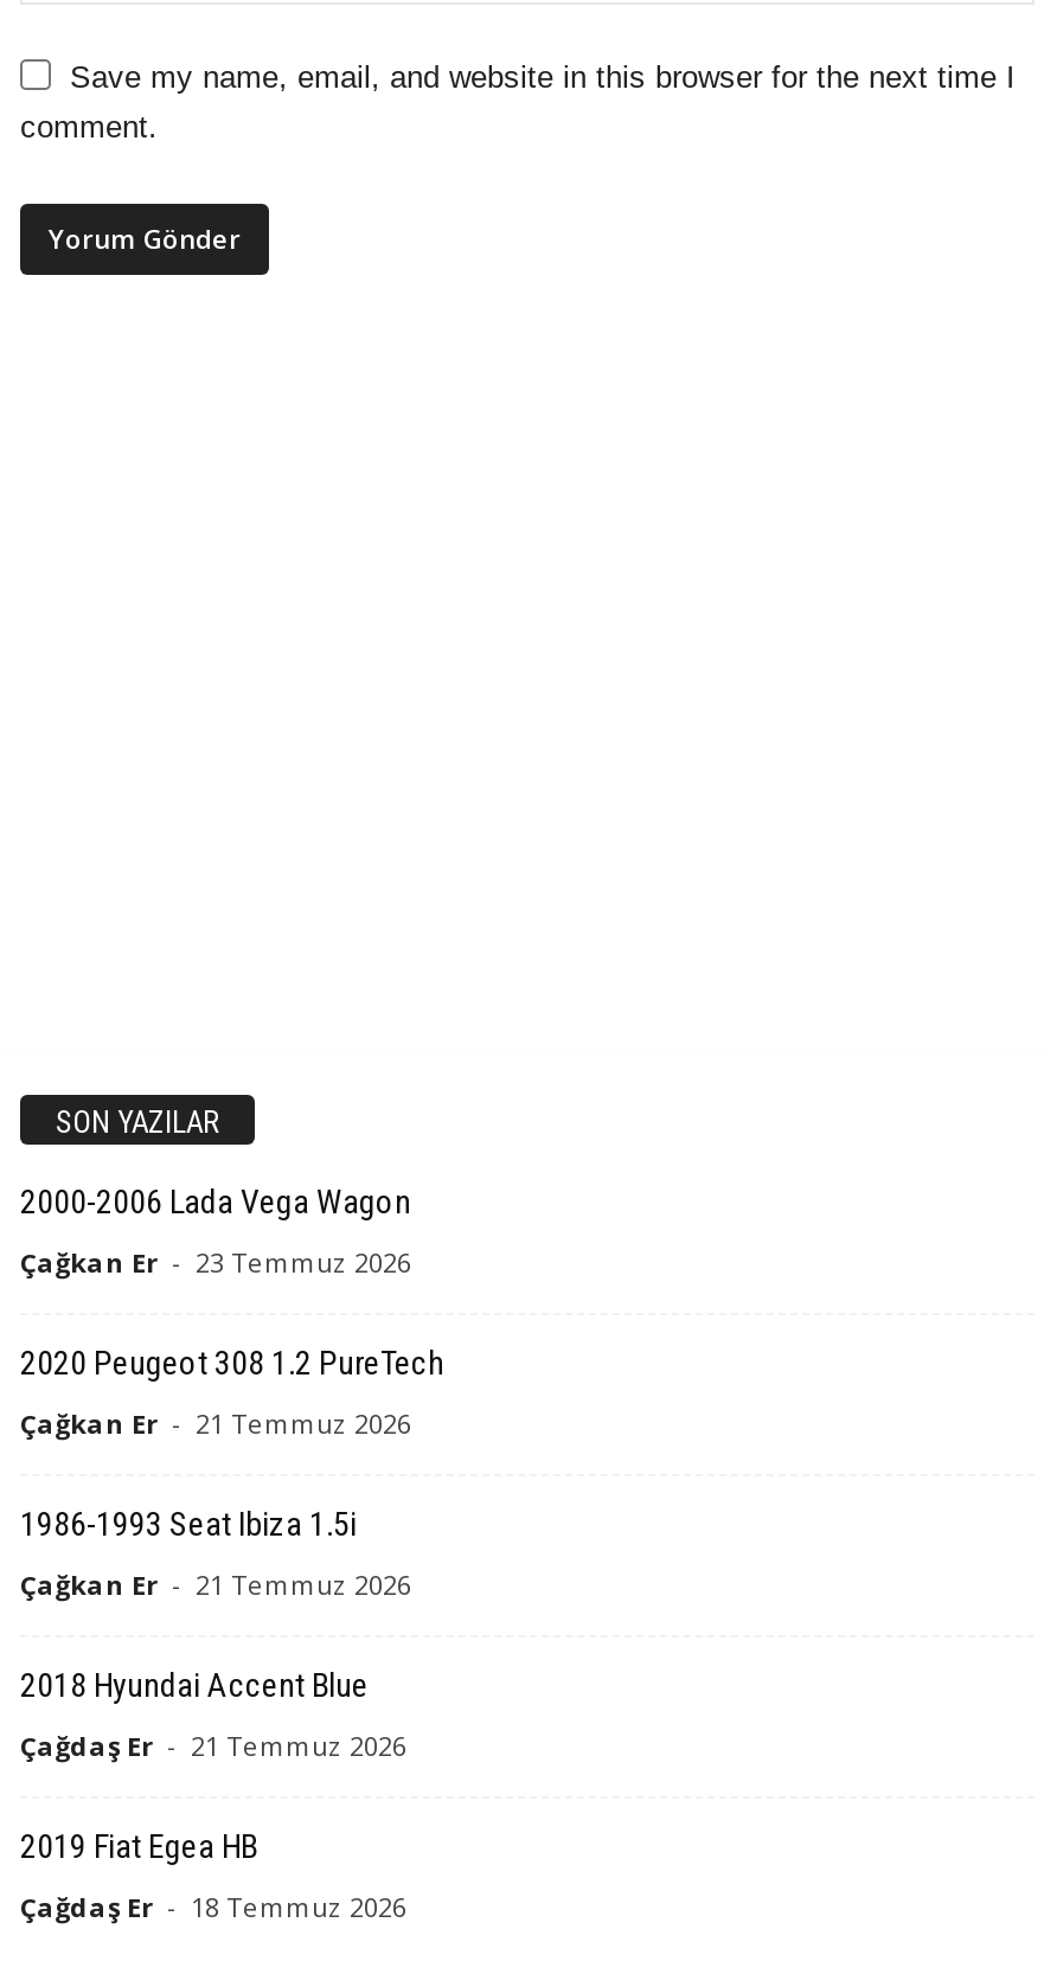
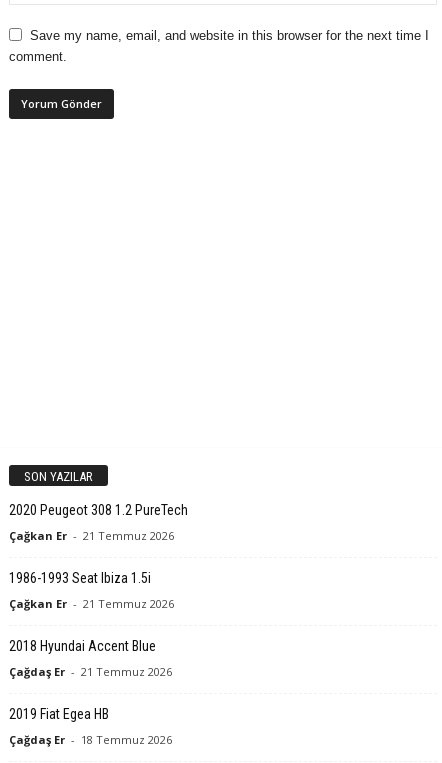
[20,1182,411,1279] 2000-2006 Lada Vega Wagon | Çağkan Er - 23 Temmuz 2026 -> none

